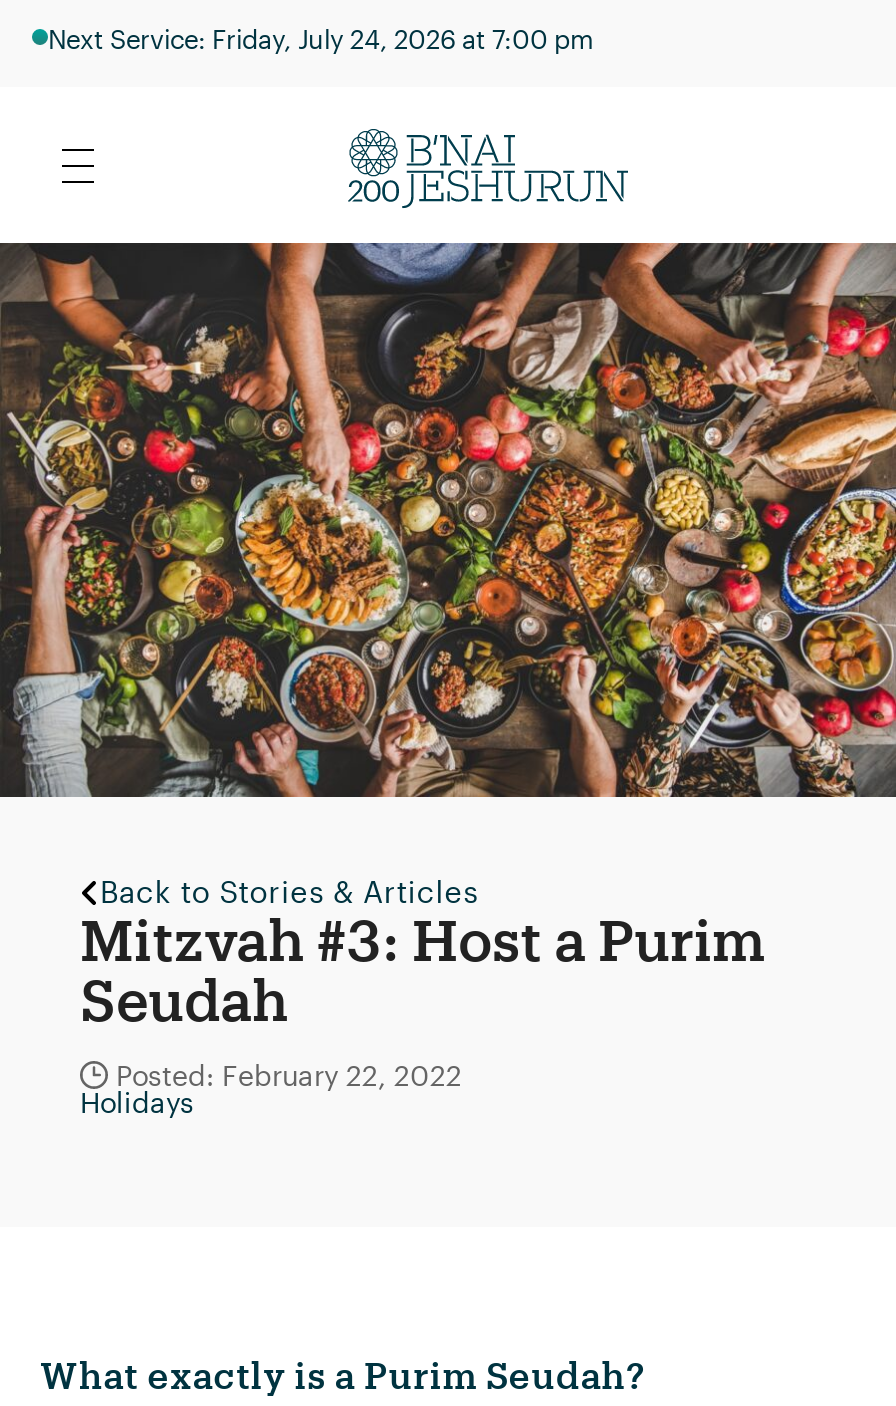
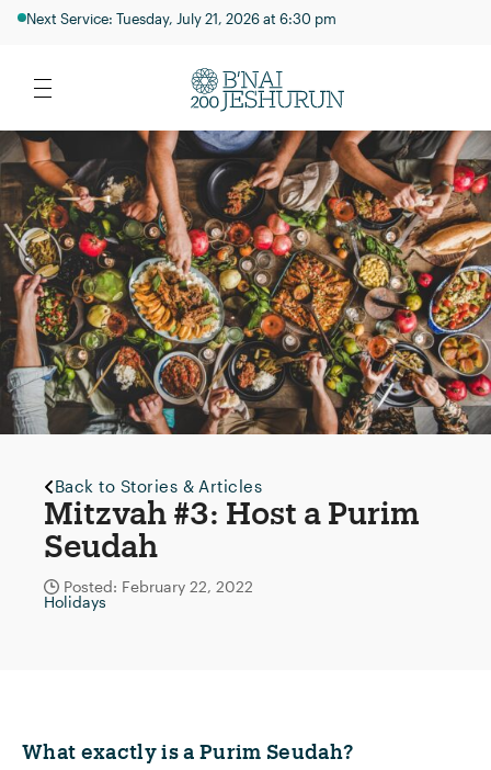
[48,23,594,53] Next Service: Friday, July 24, 2026 at 7:00 pm -> [26,10,336,26] Next Service: Tuesday, July 21, 2026 at 6:30 pm

